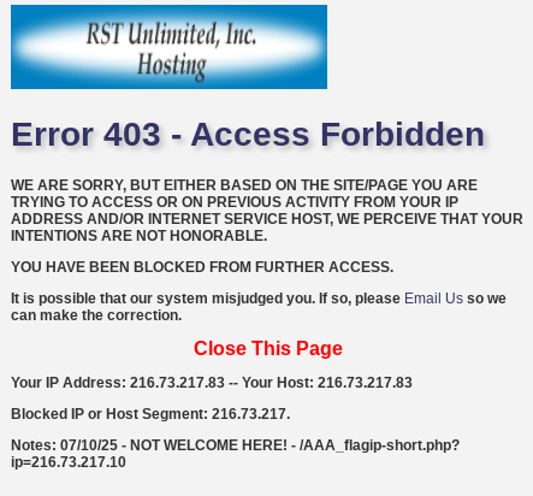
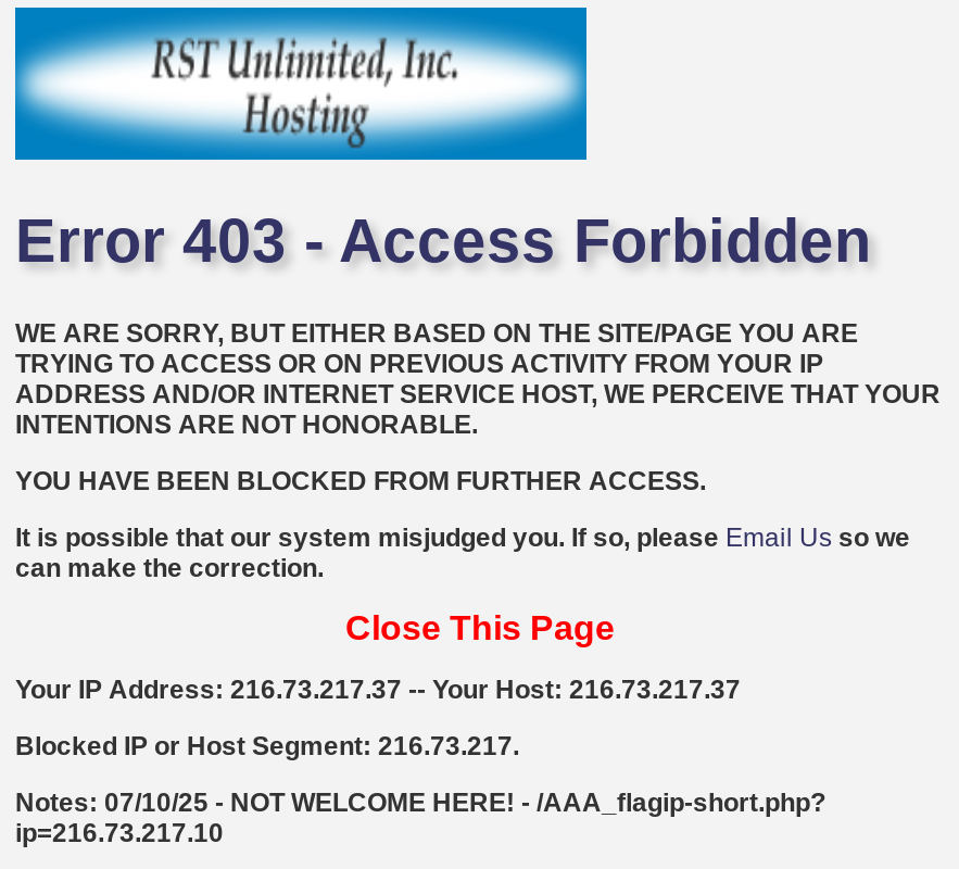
[11,374,413,391] Your IP Address: 216.73.217.83 -- Your Host: 216.73.217.83 -> [15,673,741,704] Your IP Address: 216.73.217.37 -- Your Host: 216.73.217.37

